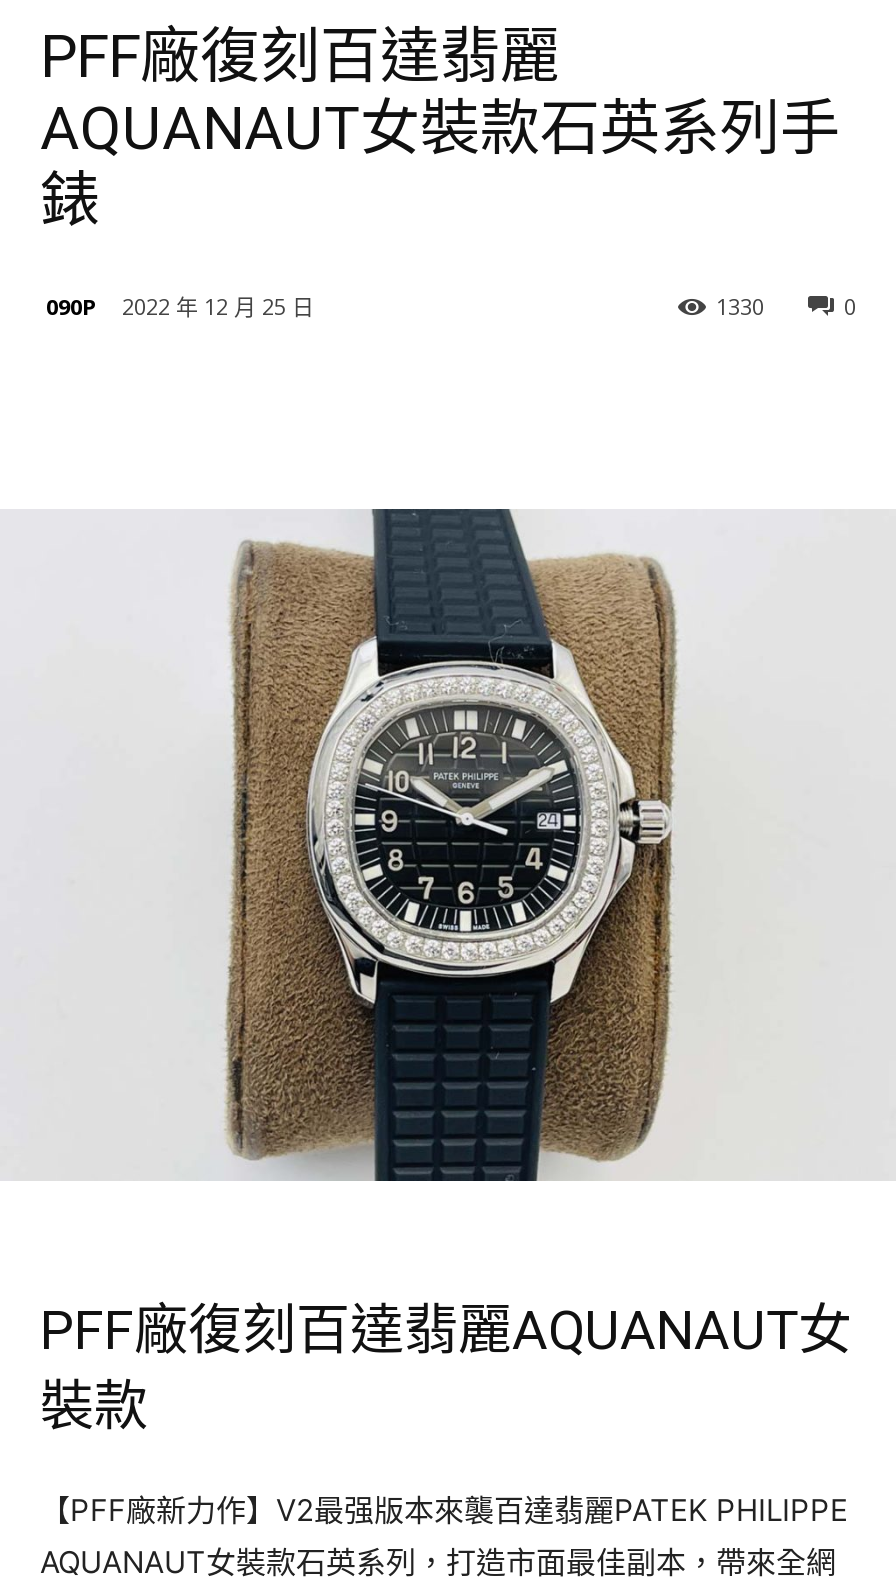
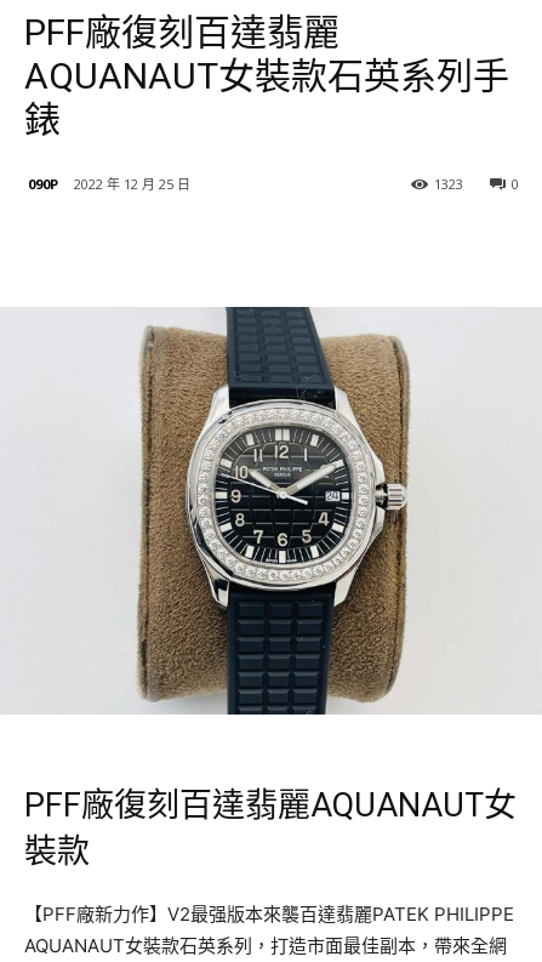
[716,291,764,321] 1330 -> [434,175,463,193] 1323

